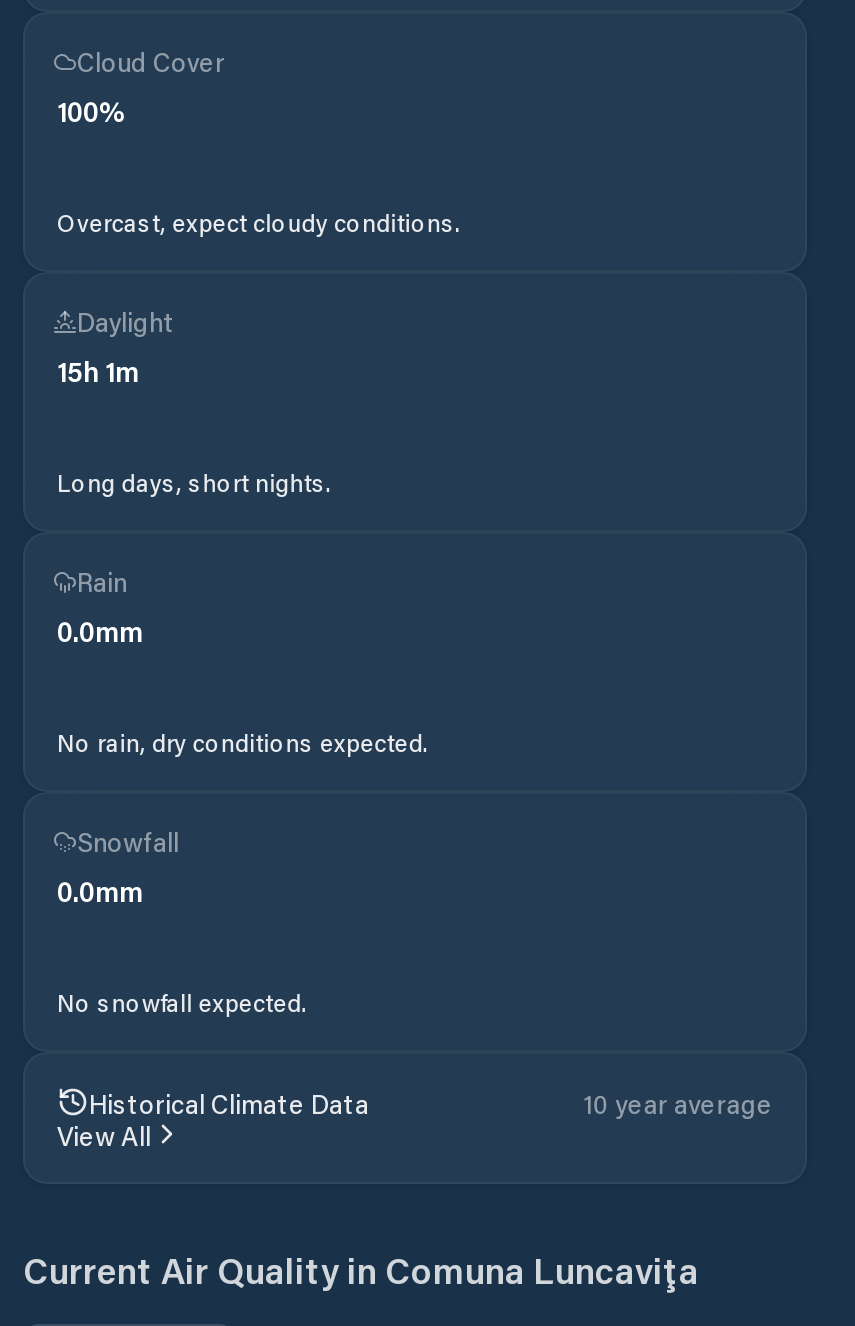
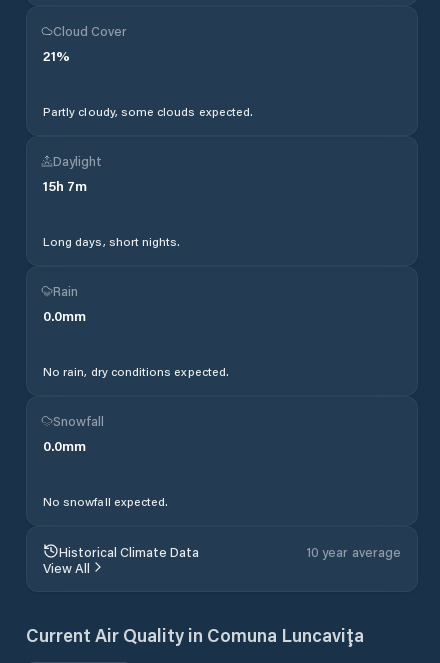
[57,92,127,130] 100% -> [43,46,70,65] 21%
[57,206,461,238] Overcast, expect cloudy conditions. -> [43,103,253,119] Partly cloudy, some clouds expected.
[57,352,139,390] 15h 1m -> [43,176,87,195] 15h 7m

